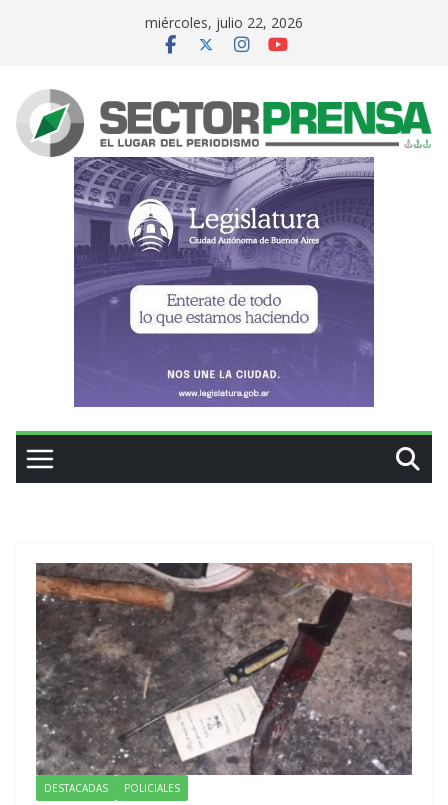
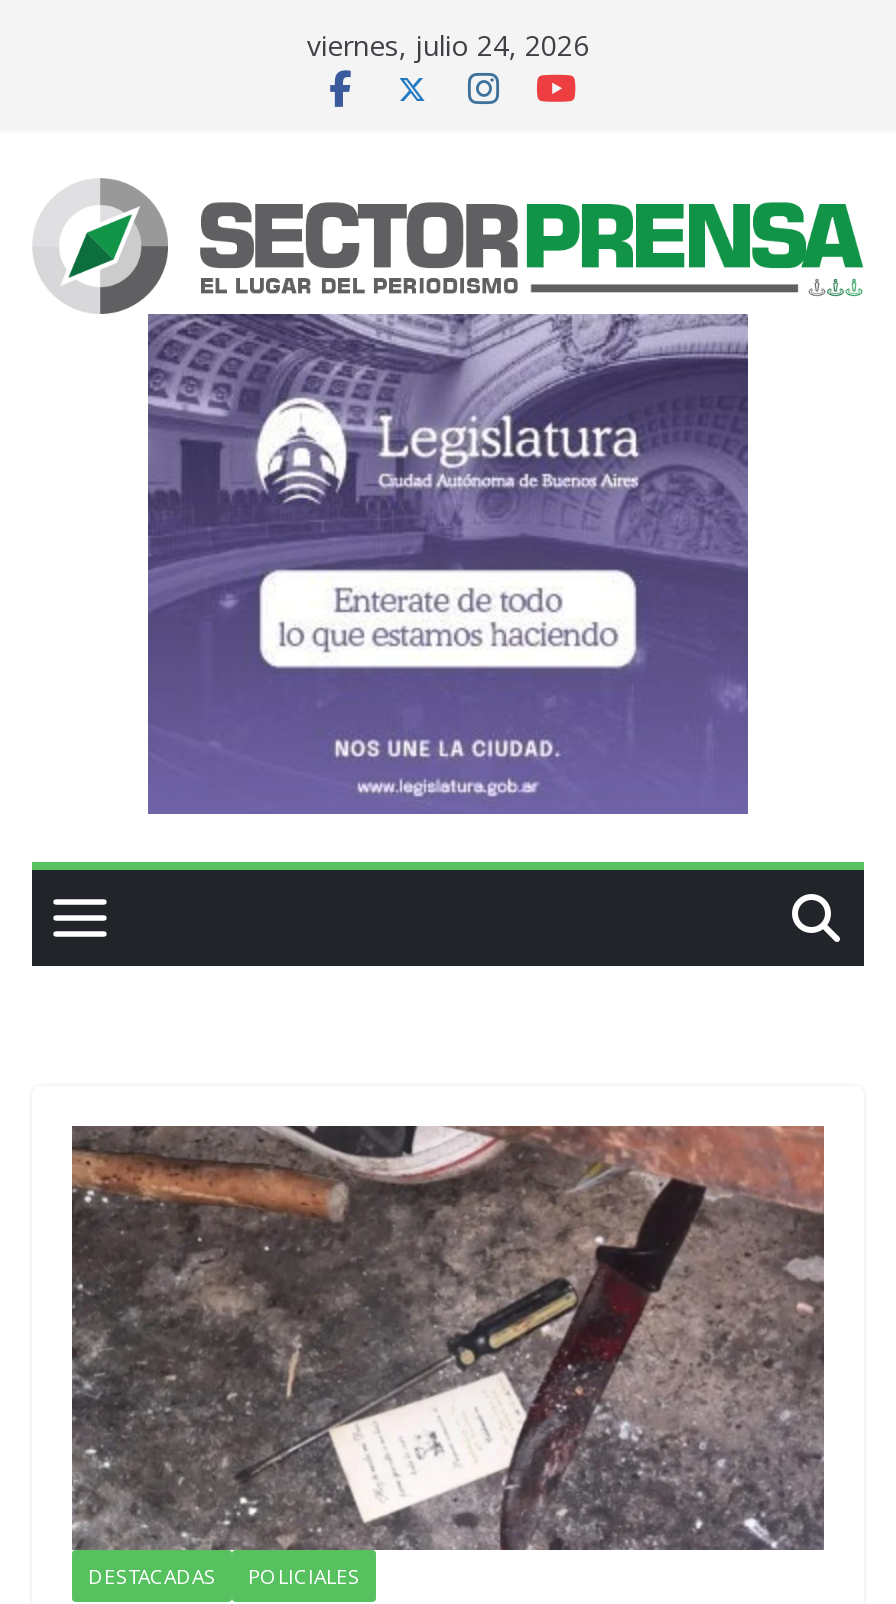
[145,13,303,32] miércoles, julio 22, 2026 -> [307,26,589,64] viernes, julio 24, 2026

